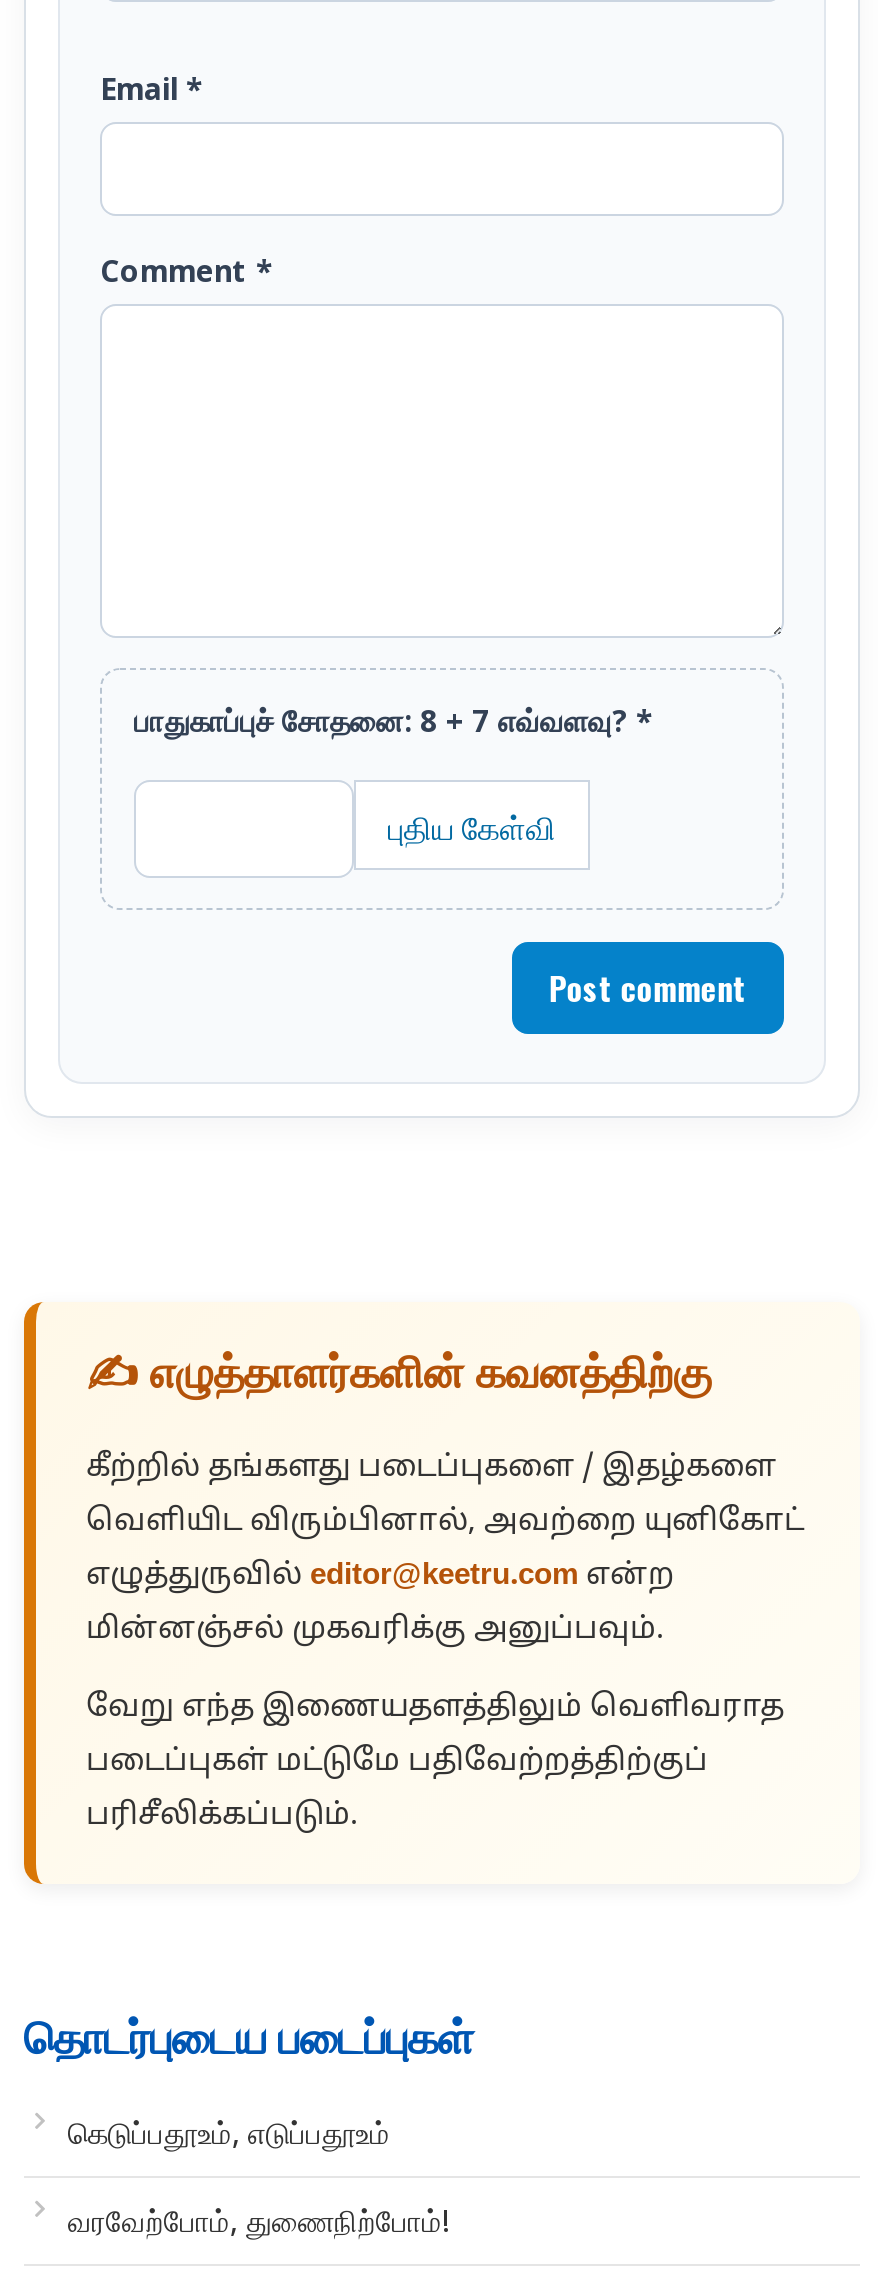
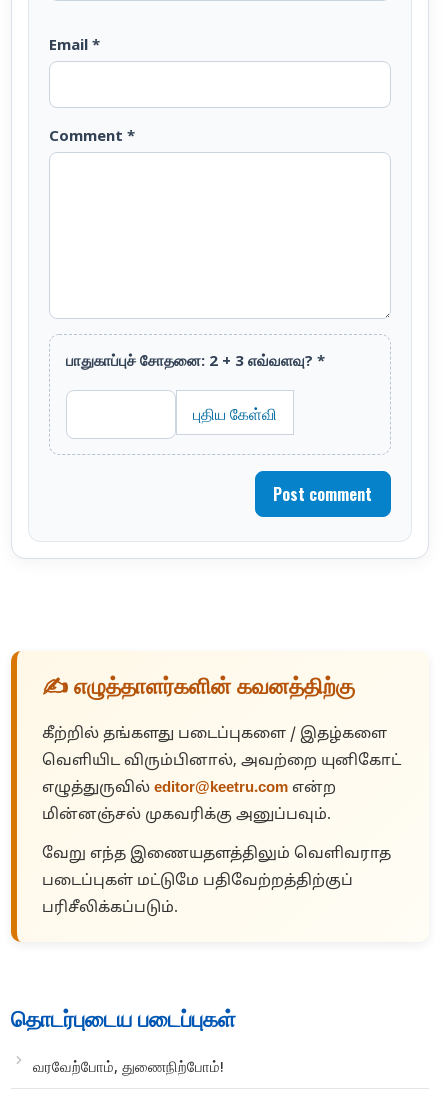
[134,700,652,740] பாதுகாப்புச் சோதனை: 8 + 7 எவ்வளவு? * -> [66,350,325,370] பாதுகாப்புச் சோதனை: 2 + 3 எவ்வளவு? *
[68,2112,390,2152] கெடுப்பதூஉம், எடுப்பதூஉம் -> none

